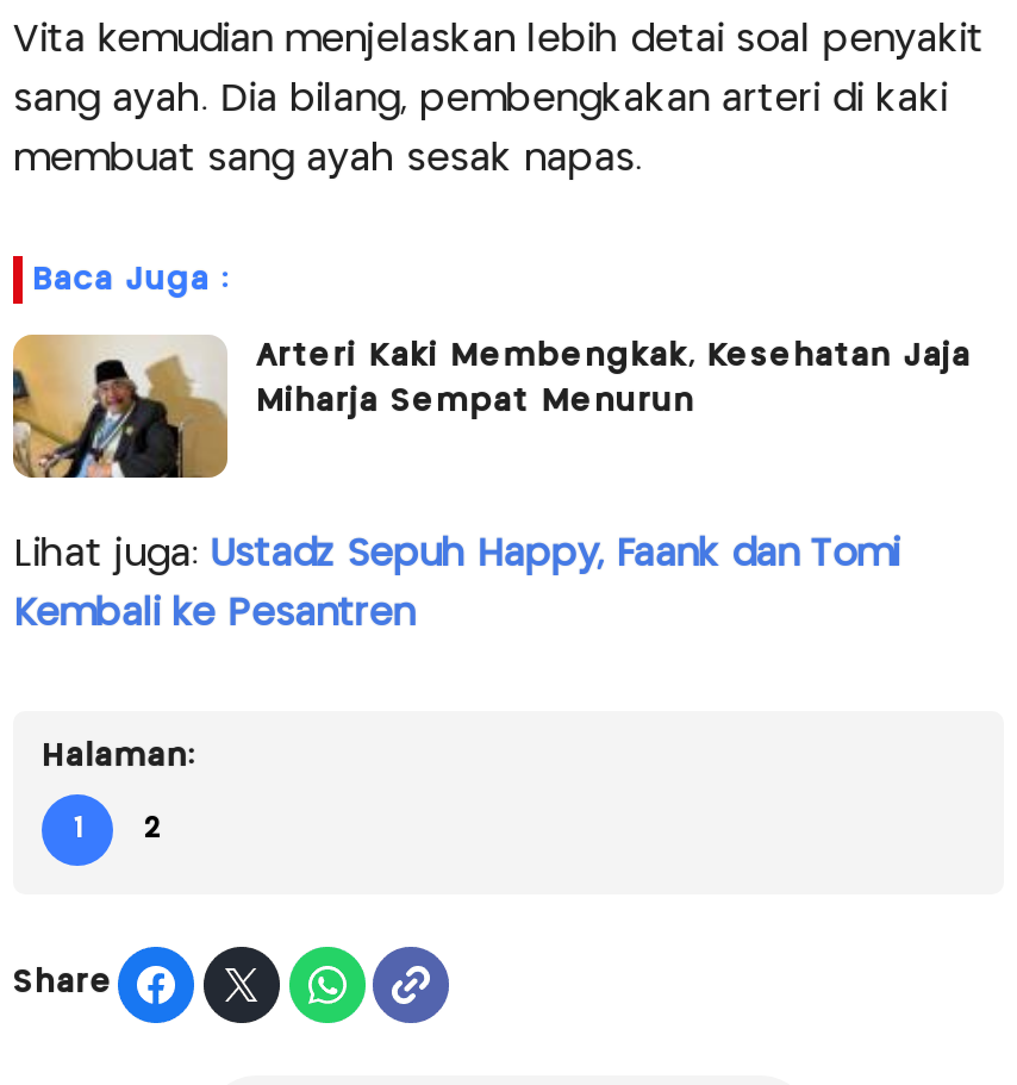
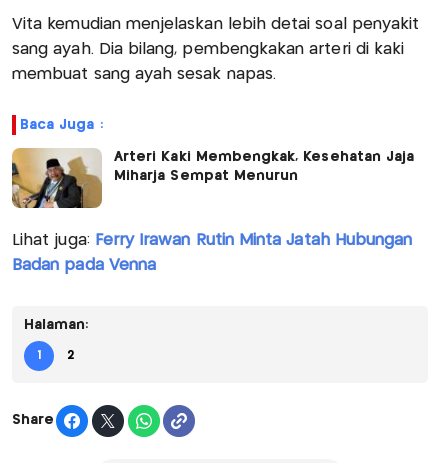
[13,537,899,572] Lihat juga: Ustadz Sepuh Happy, Faank dan Tomi -> [12,233,412,248] Lihat juga: Ferry Irawan Rutin Minta Jatah Hubungan
[13,596,414,632] Kembali ke Pesantren -> [12,258,156,273] Badan pada Venna

